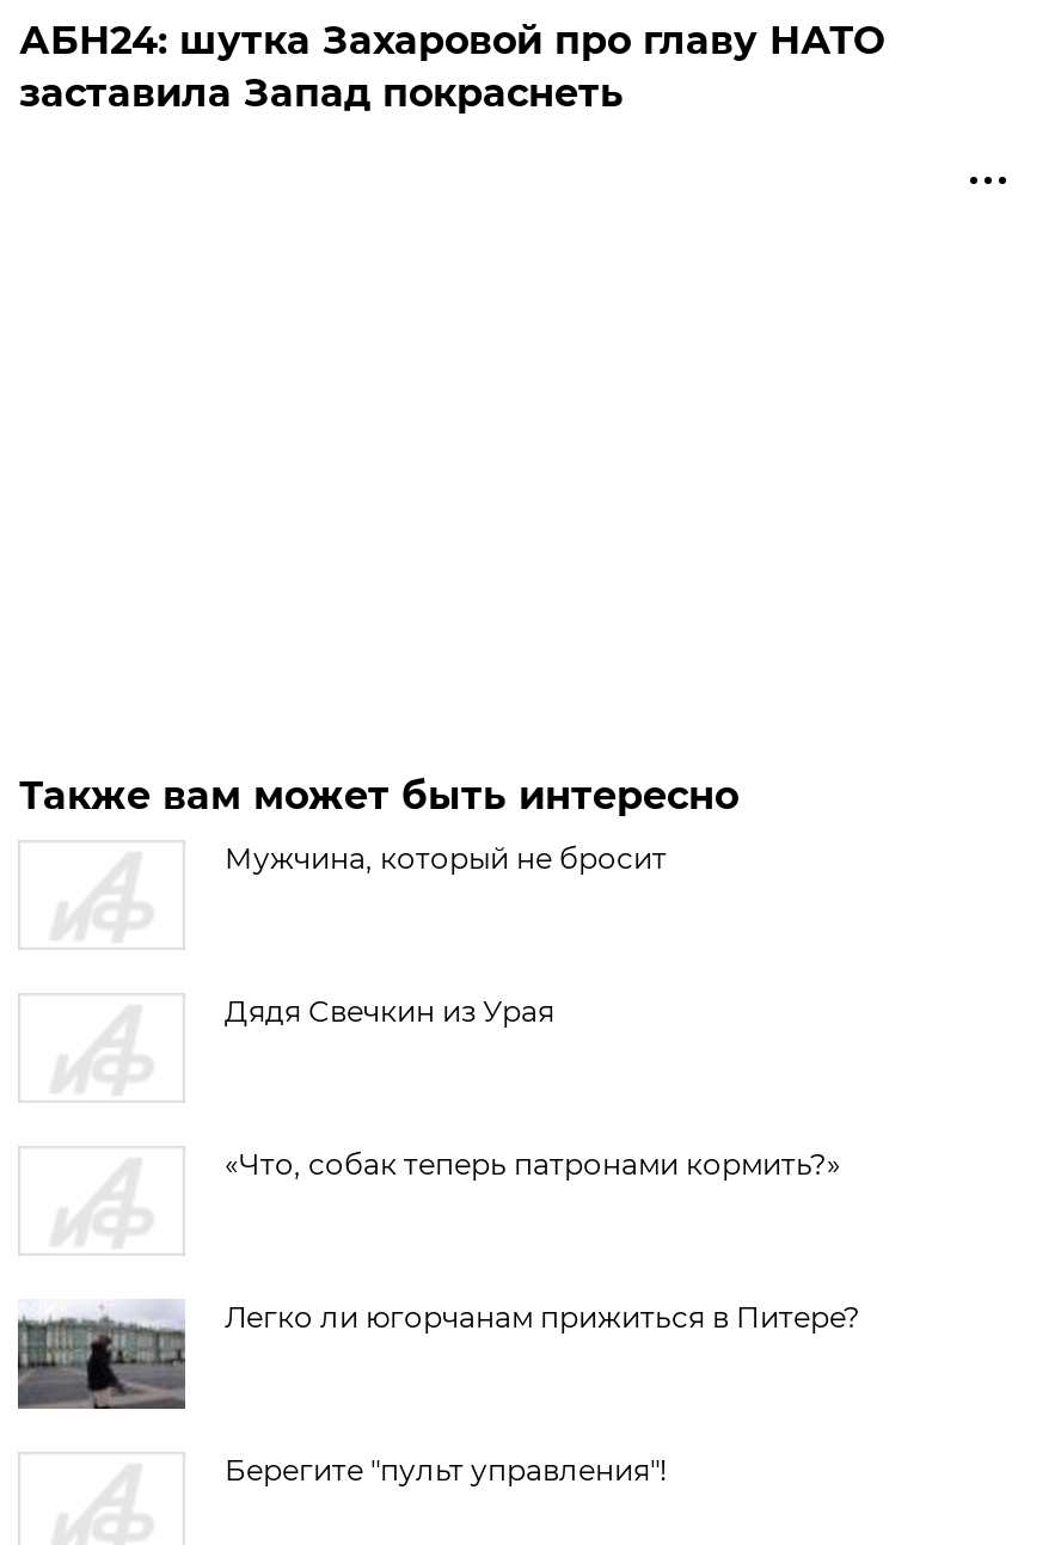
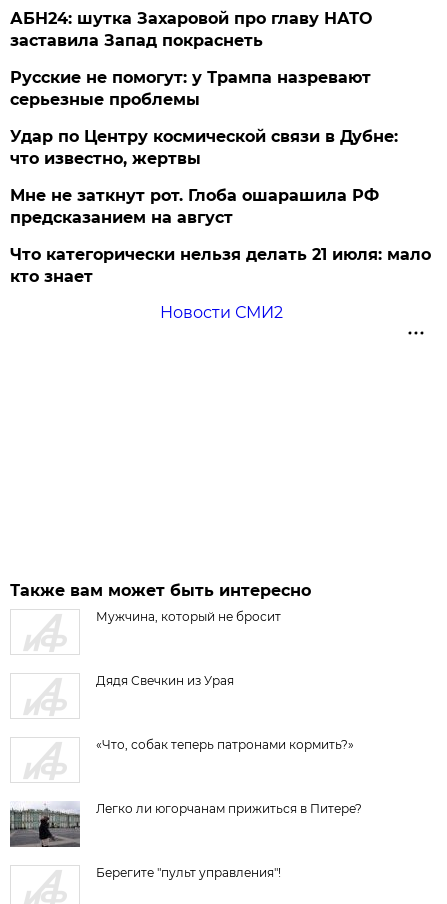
none -> [10,68,431,322] Русские не помогут: у Трампа назревают | серьезные проблемы | Удар по Центру космической связи в Дубне: | что известно, жертвы | Мне не заткнут рот. Глоба ошарашила РФ | предсказанием на август | Что категорически нельзя делать 21 июля: мало | кто знает | Новости СМИ2

